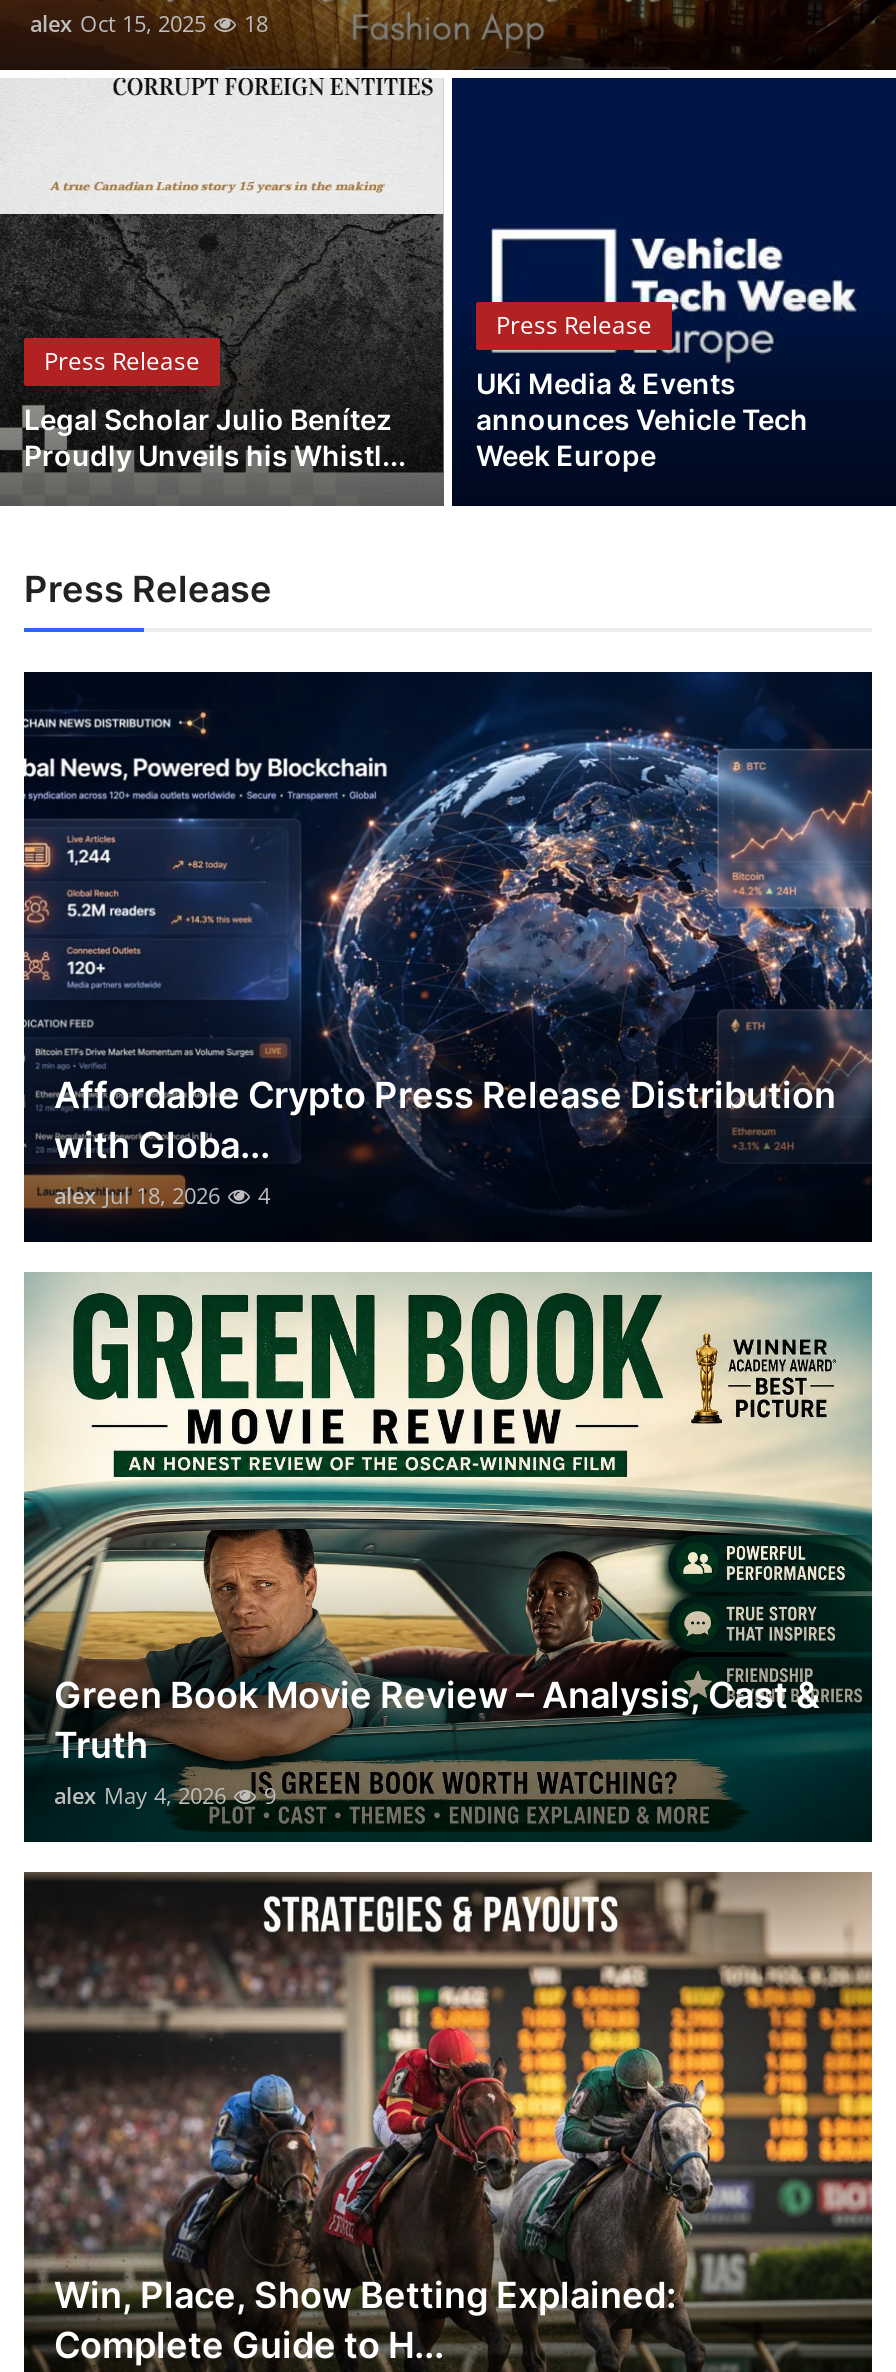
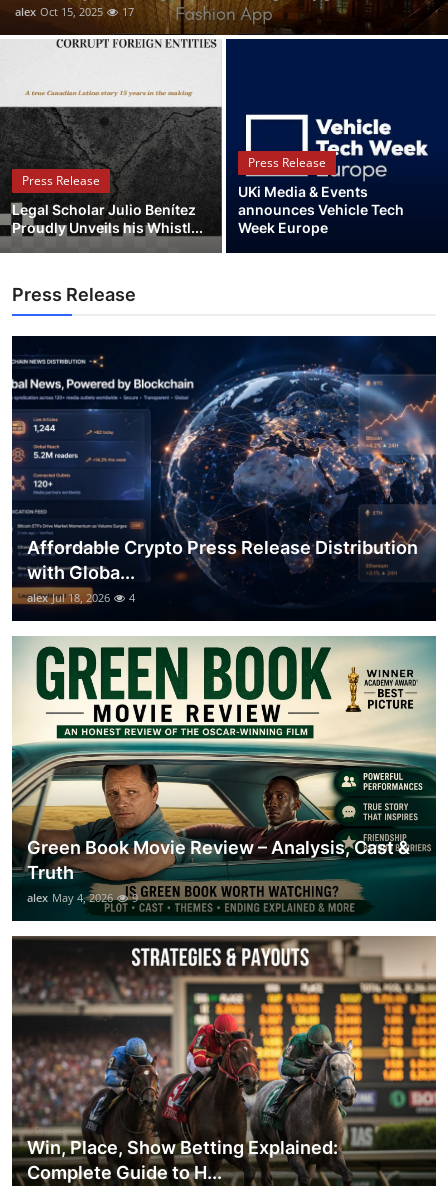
[30,7,268,37] alex Oct 15, 2025 18 -> [15,3,134,18] alex Oct 15, 2025 17

